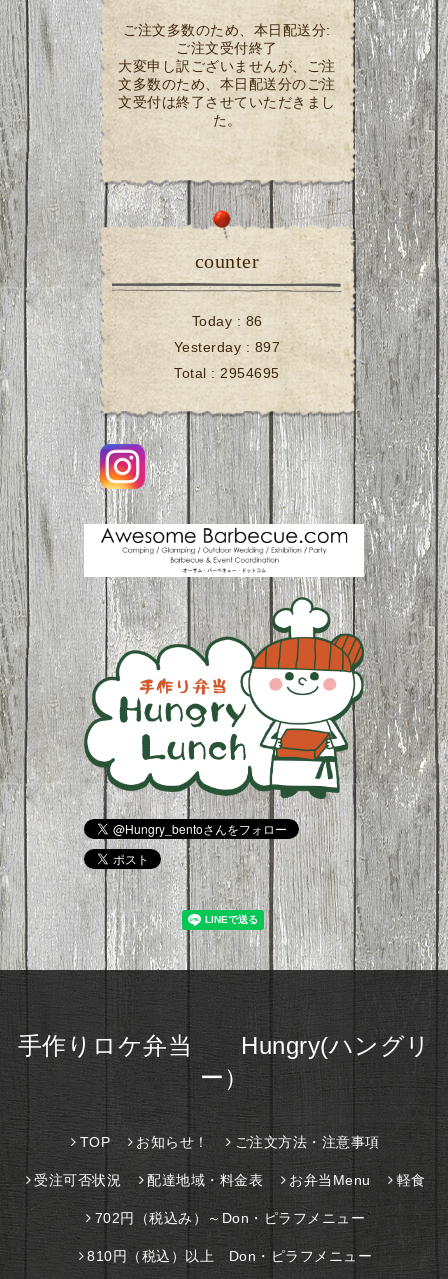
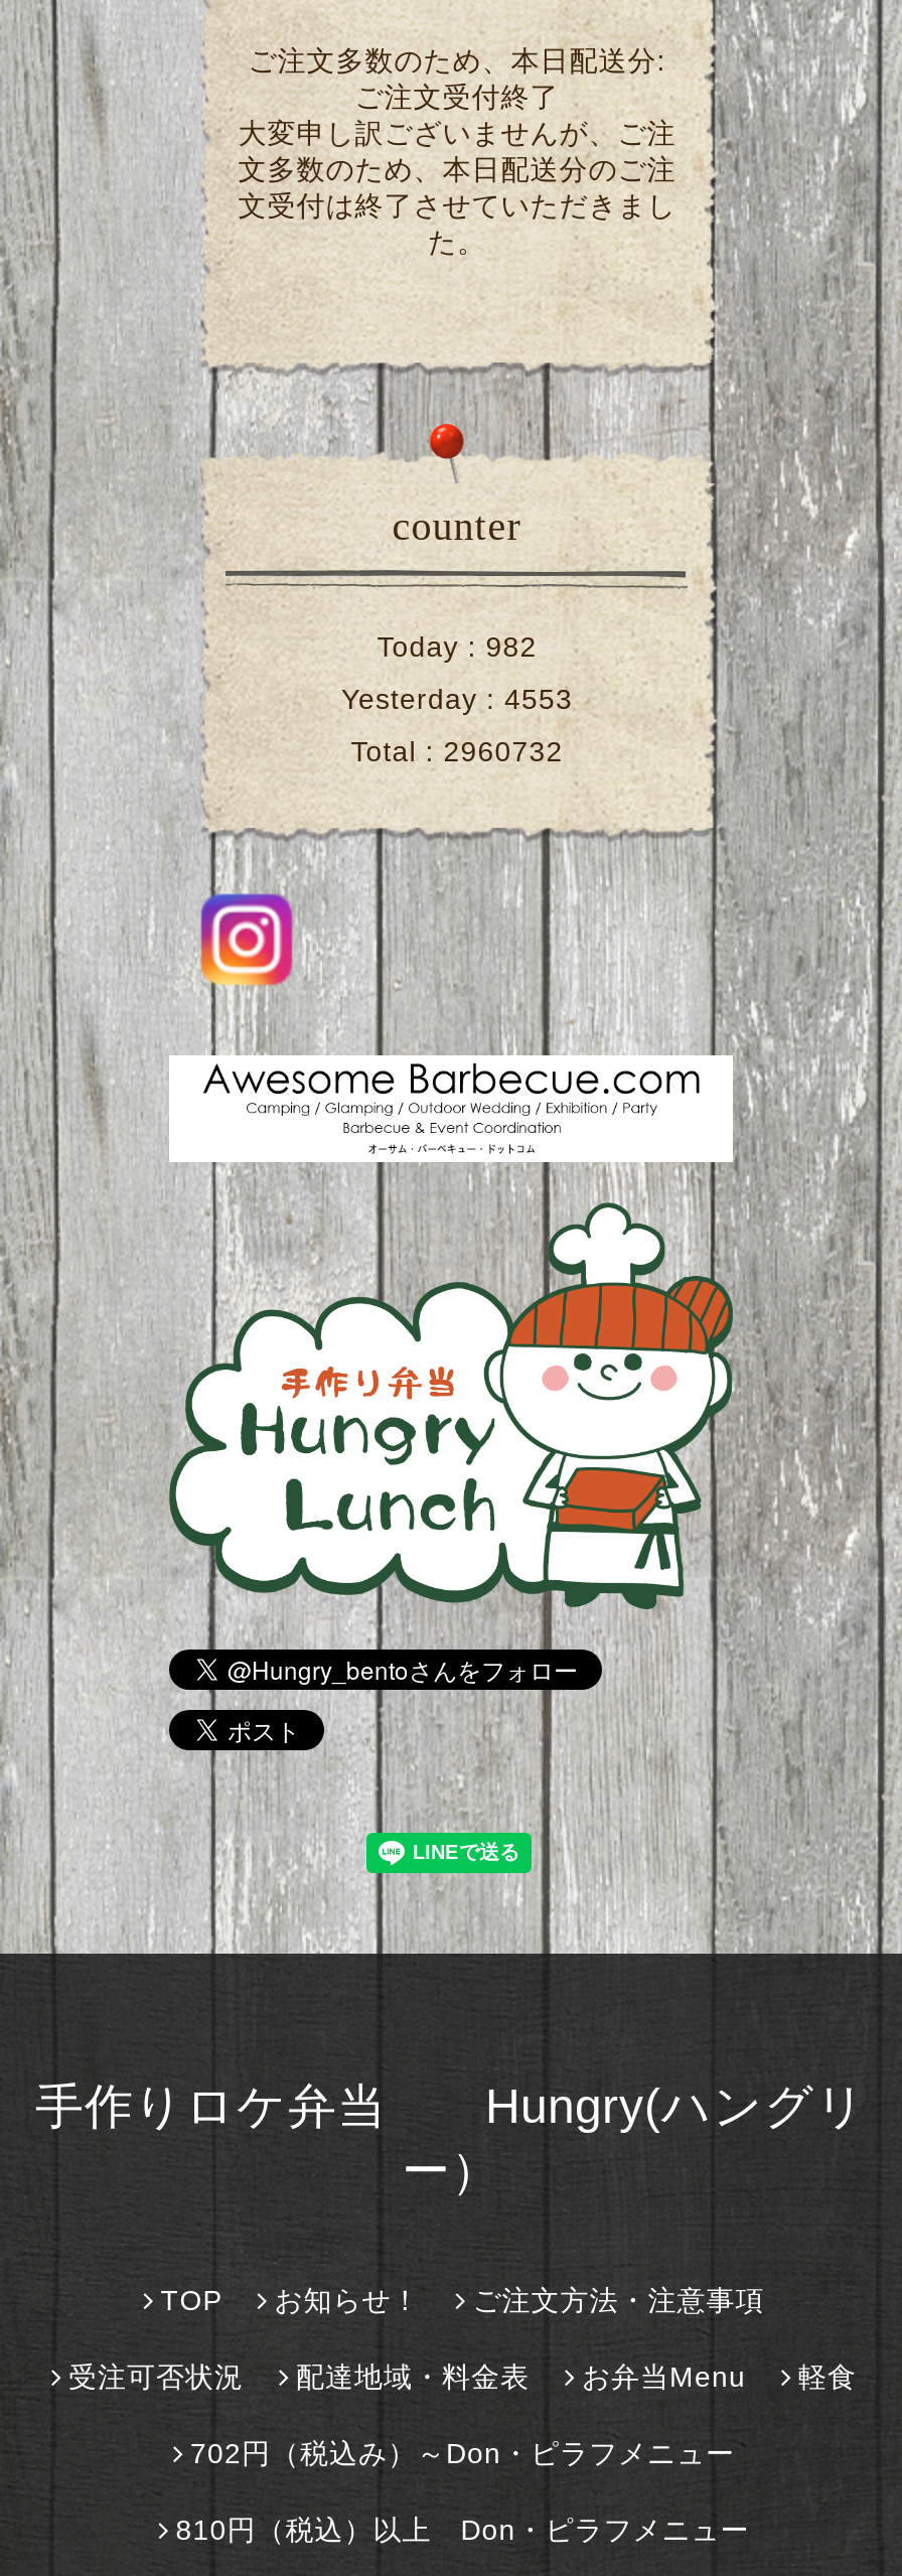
[191,313,262,329] Today : 86 -> [377,631,537,663] Today : 982
[174,339,280,355] Yesterday : 897 -> [341,683,573,716] Yesterday : 4553
[174,365,280,381] Total : 2954695 -> [351,736,563,768] Total : 2960732

